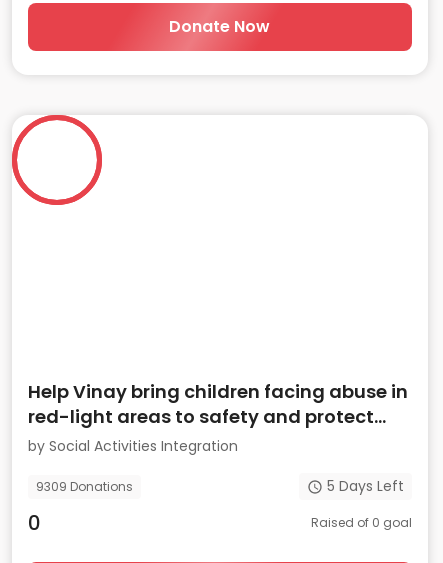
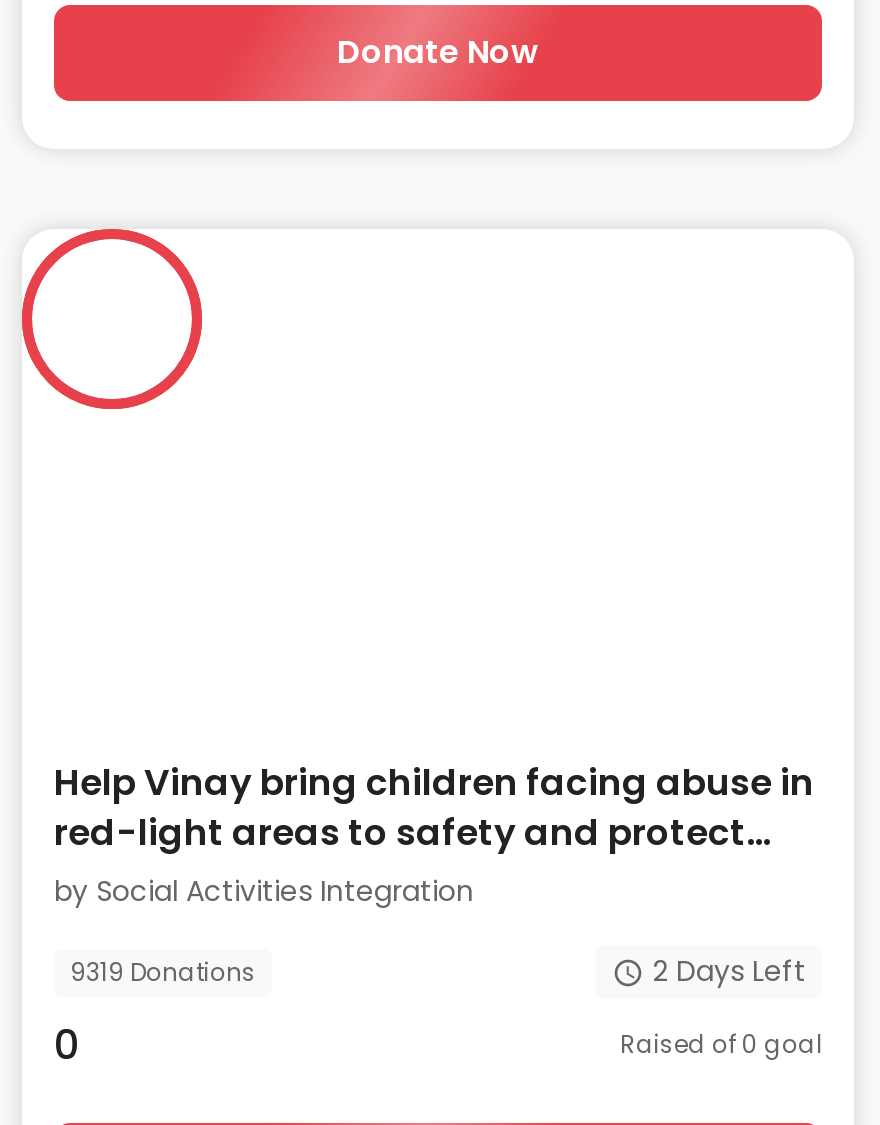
[36,477,133,494] 9309 Donations -> [70,954,256,988] 9319 Donations
[327,476,404,496] 5 Days Left -> [652,951,806,991] 2 Days Left

